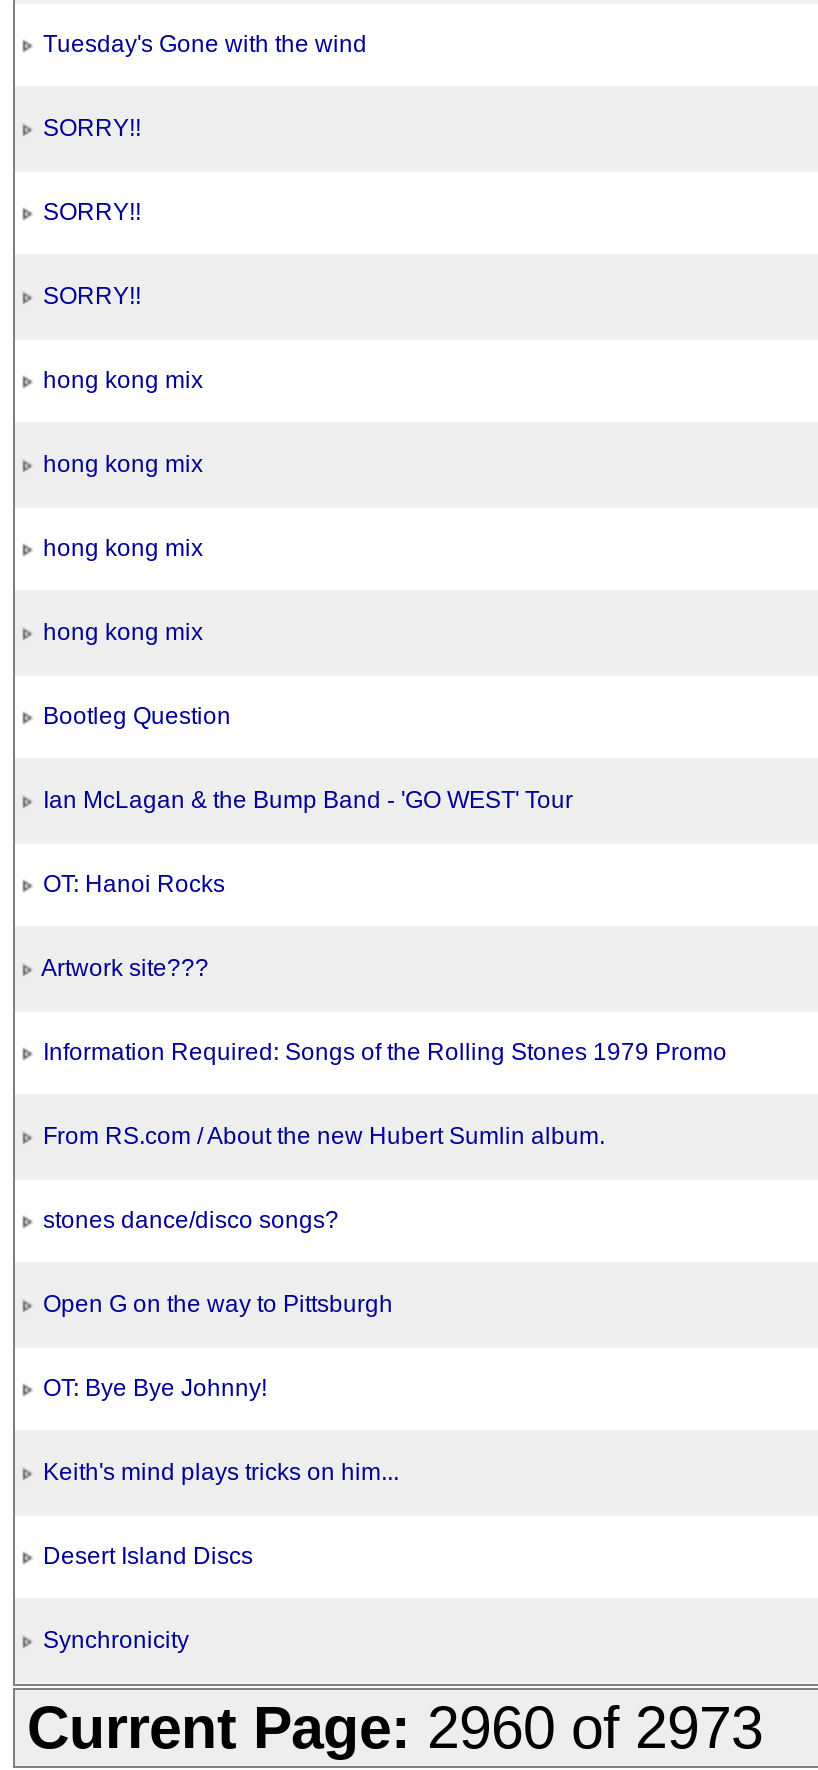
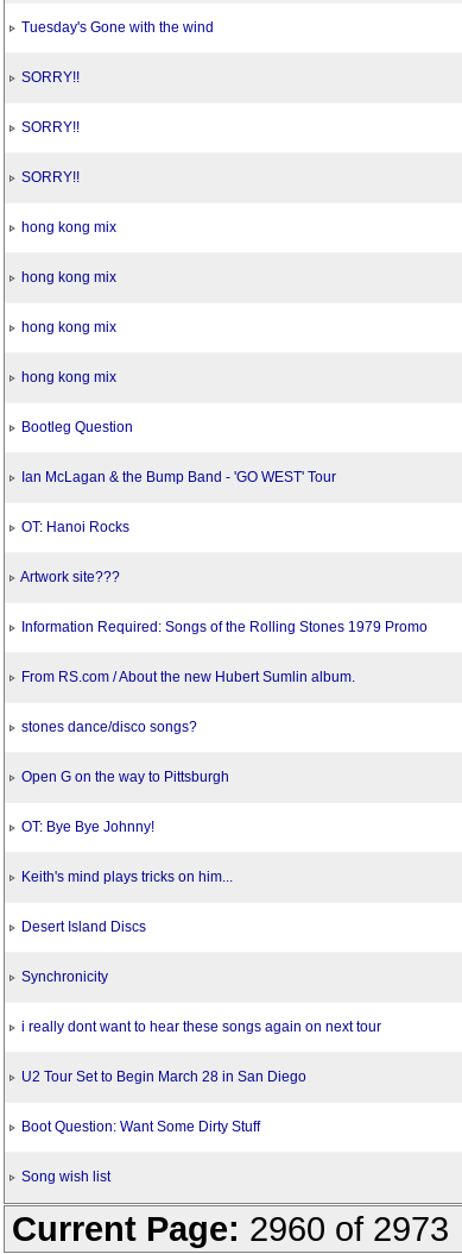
none -> [21,1018,381,1185] i really dont want to hear these songs again on next tour | U2 Tour Set to Begin March 28 in San Diego | Boot Question: Want Some Dirty Stuff | Song wish list

